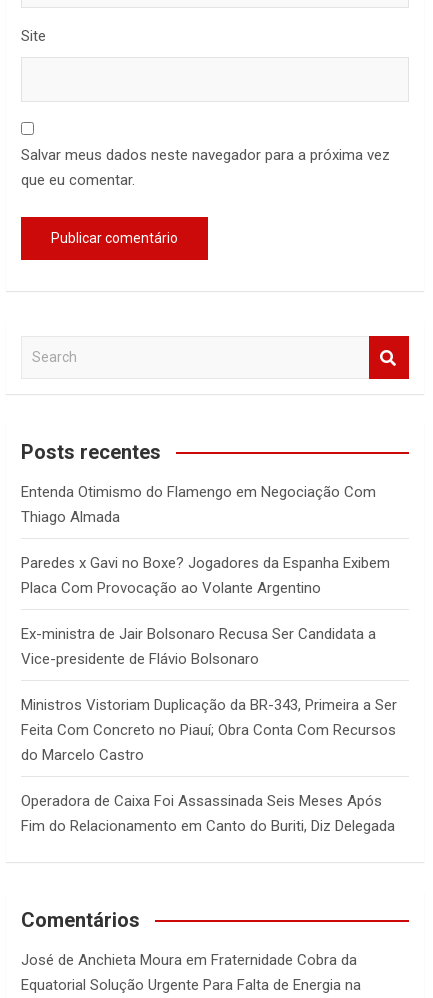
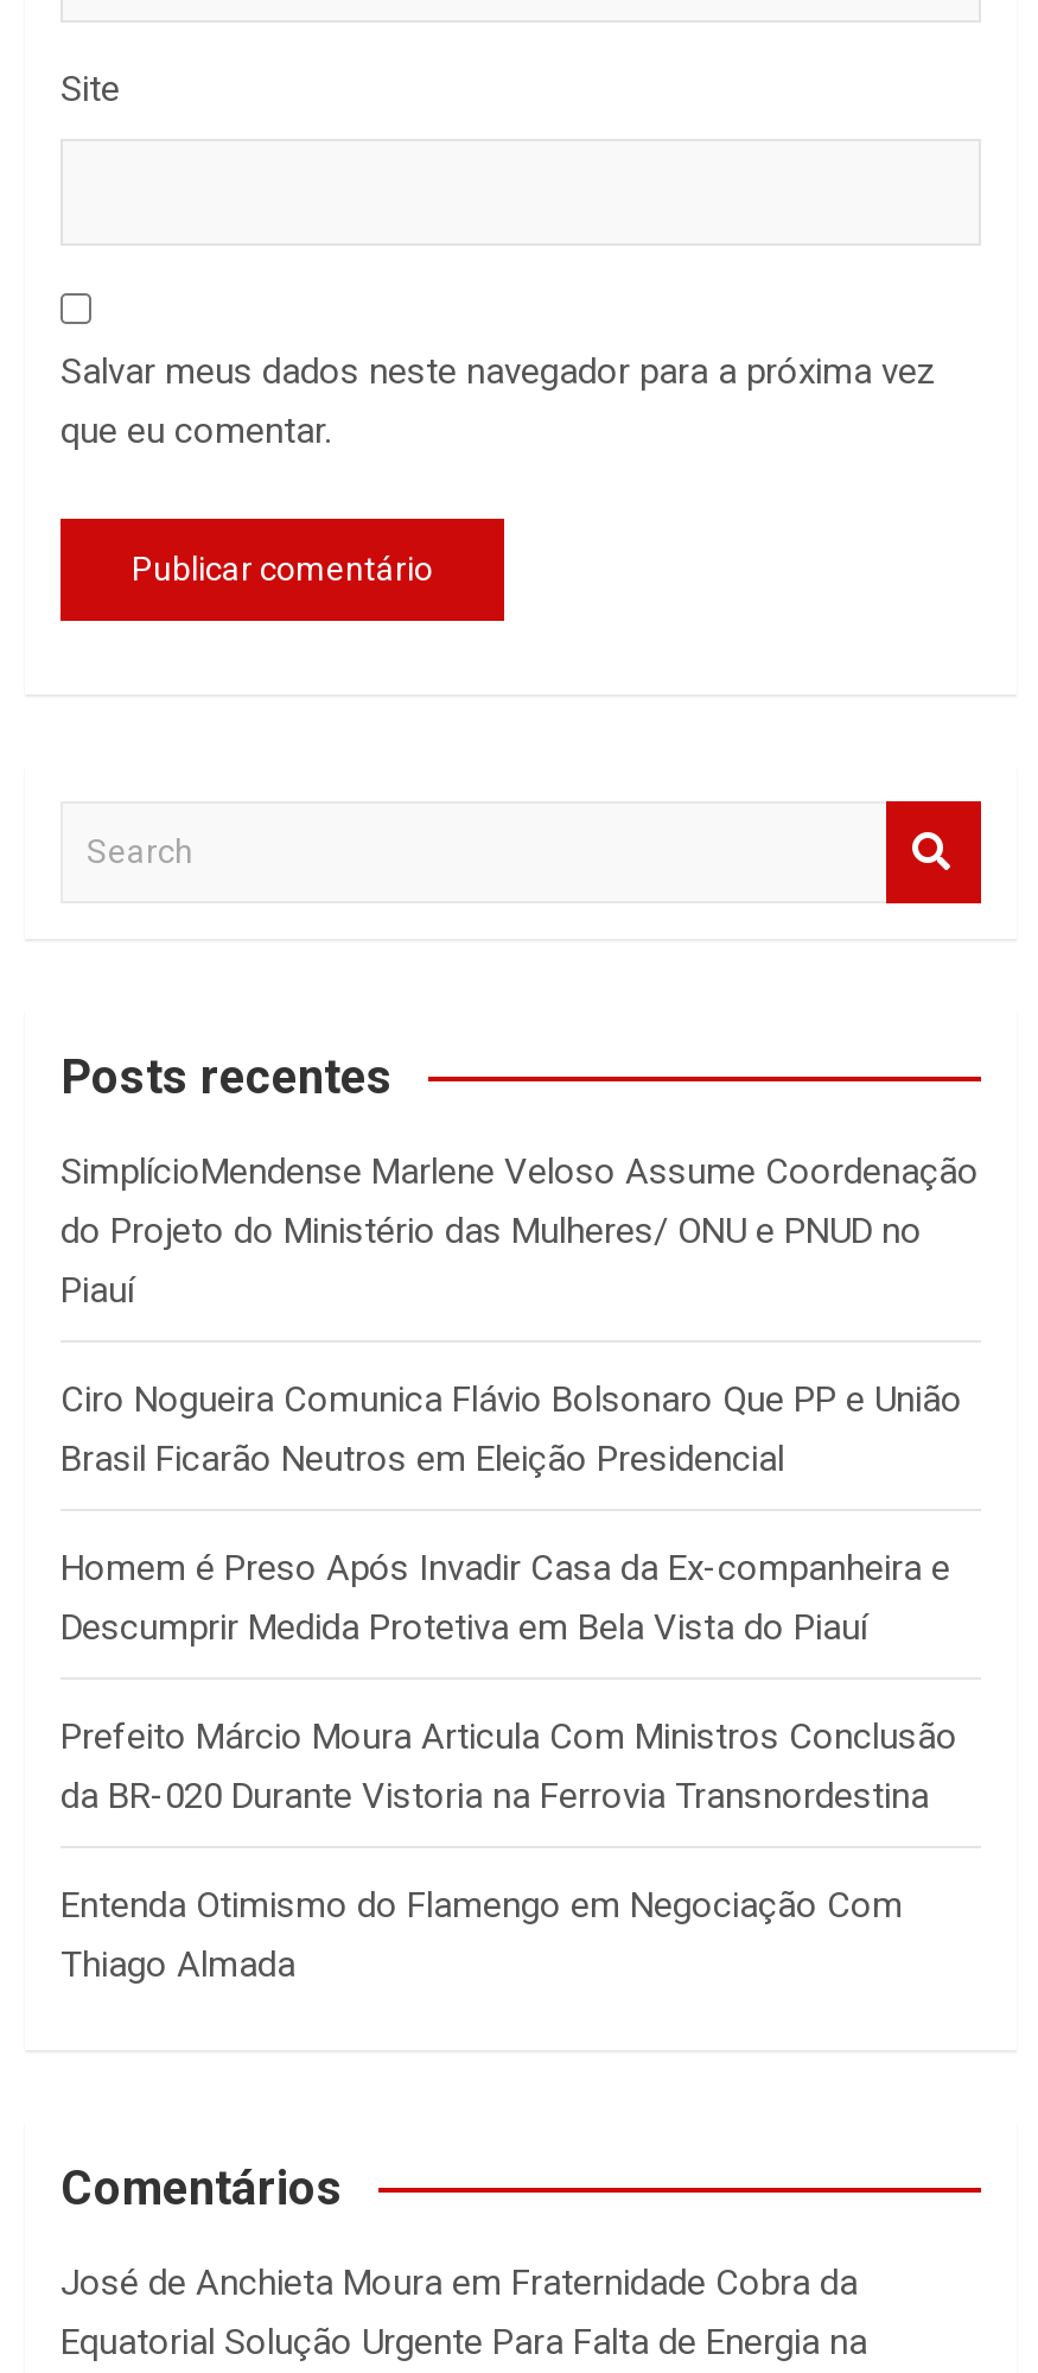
none -> [61,1150,979,1817] SimplícioMendense Marlene Veloso Assume Coordenação | do Projeto do Ministério das Mulheres/ ONU e PNUD no | Piauí | Ciro Nogueira Comunica Flávio Bolsonaro Que PP e União | Brasil Ficarão Neutros em Eleição Presidencial | Homem é Preso Após Invadir Casa da Ex-companheira e | Descumprir Medida Protetiva em Bela Vista do Piauí | Prefeito Márcio Moura Articula Com Ministros Conclusão | da BR-020 Durante Vistoria na Ferrovia Transnordestina
moved [21,483,376,526] -> [61,1884,903,1986]: Entenda Otimismo do Flamengo em Negociação Com | Thiago Almada
[21,554,397,835] Paredes x Gavi no Boxe? Jogadores da Espanha Exibem | Placa Com Provocação ao Volante Argentino | Ex-ministra de Jair Bolsonaro Recusa Ser Candidata a | Vice-presidente de Flávio Bolsonaro | Ministros Vistoriam Duplicação da BR-343, Primeira a Ser | Feita Com Concreto no Piauí; Obra Conta Com Recursos | do Marcelo Castro | Operadora de Caixa Foi Assassinada Seis Meses Após | Fim do Relacionamento em Canto do Buriti, Diz Delegada -> none

